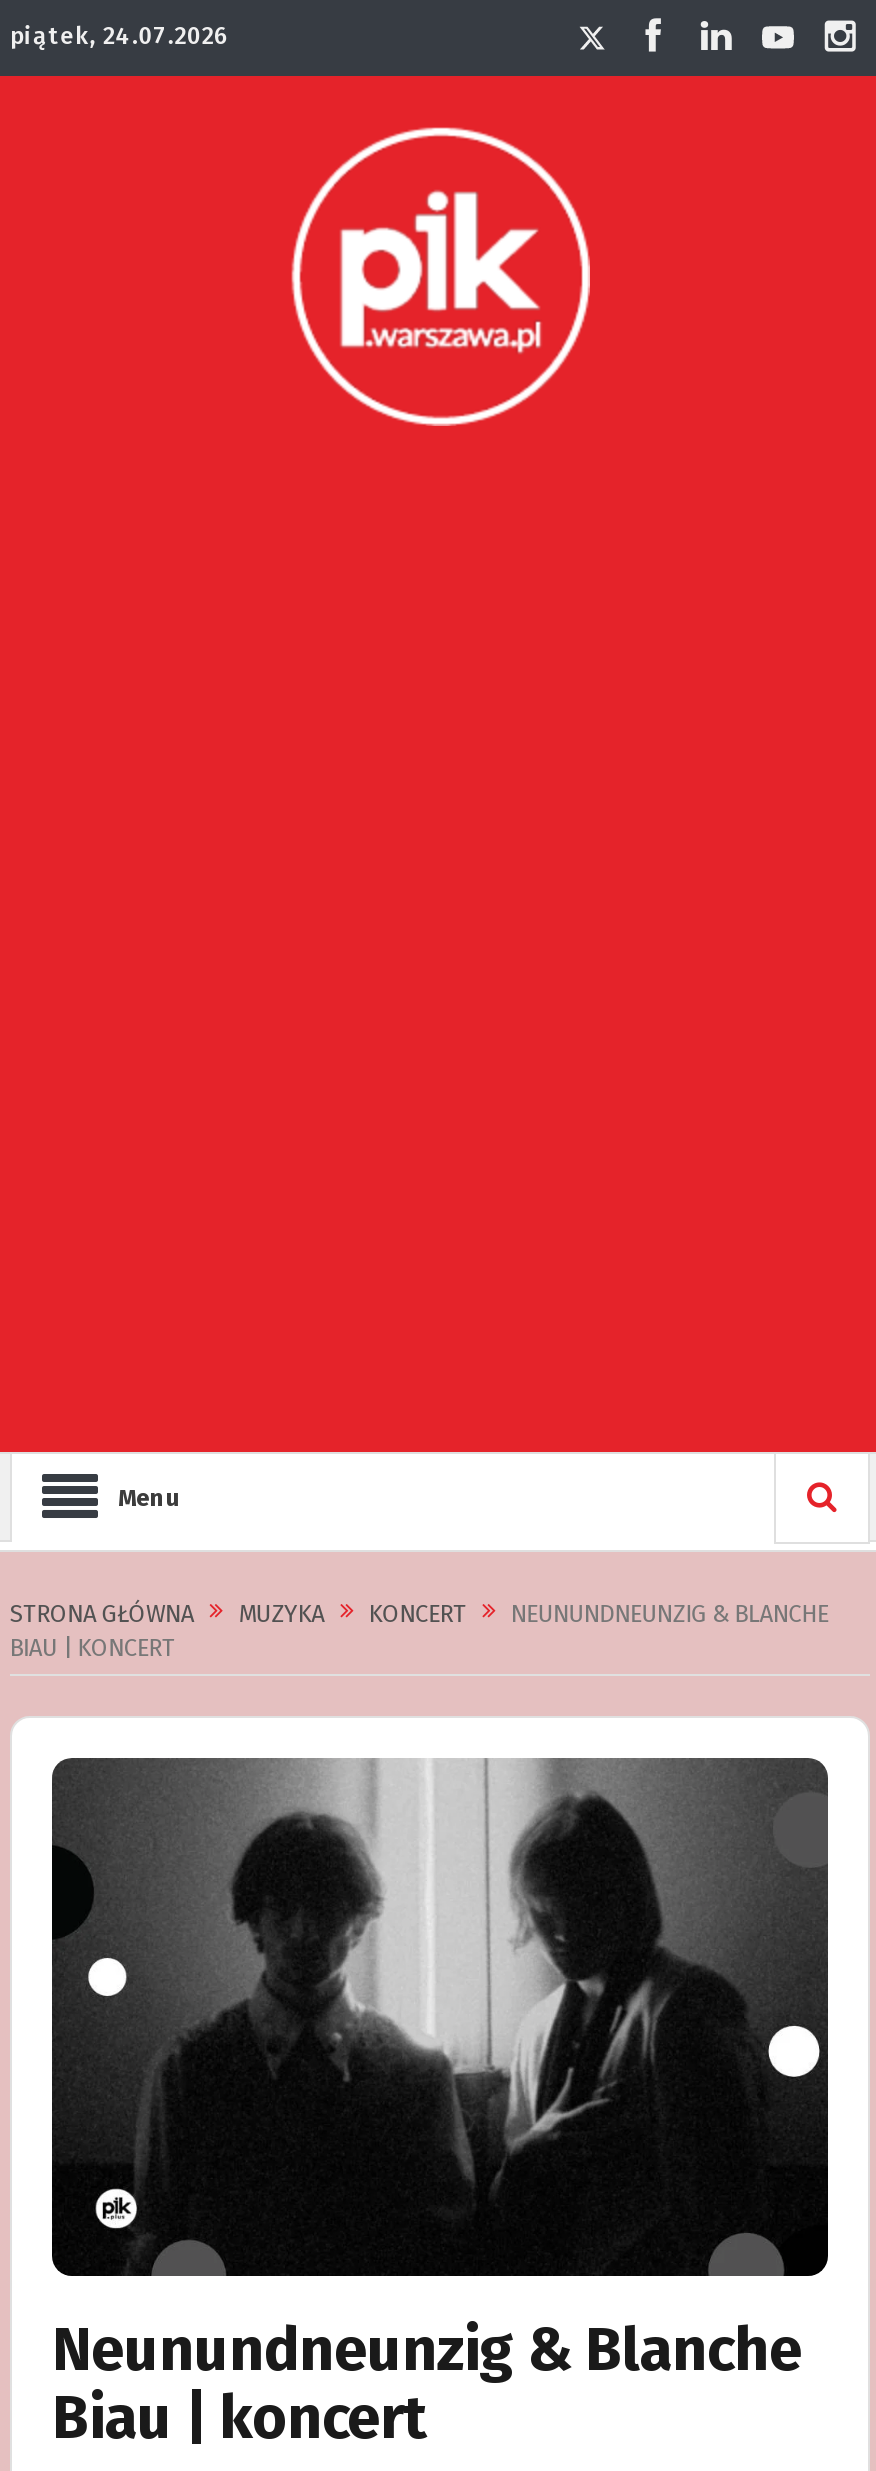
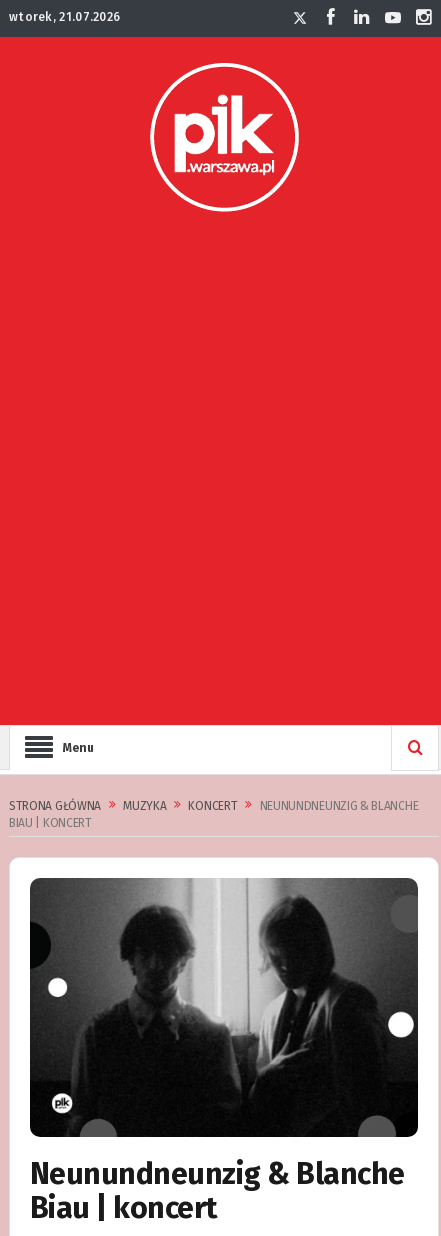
[10,22,229,50] piątek, 24.07.2026 -> [9,10,120,24] wtorek, 21.07.2026

